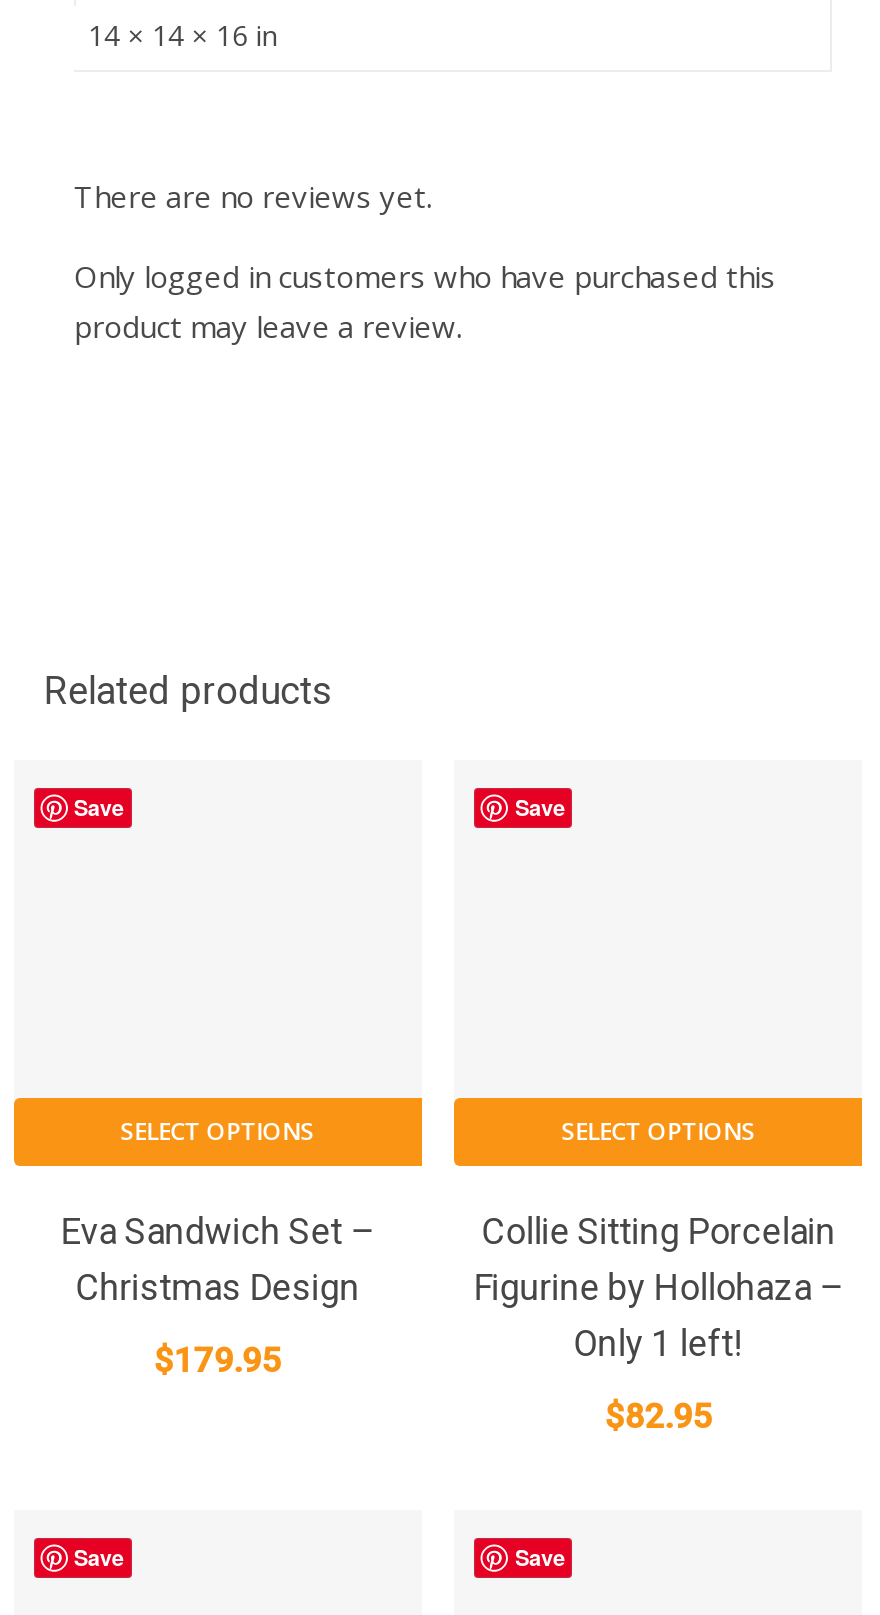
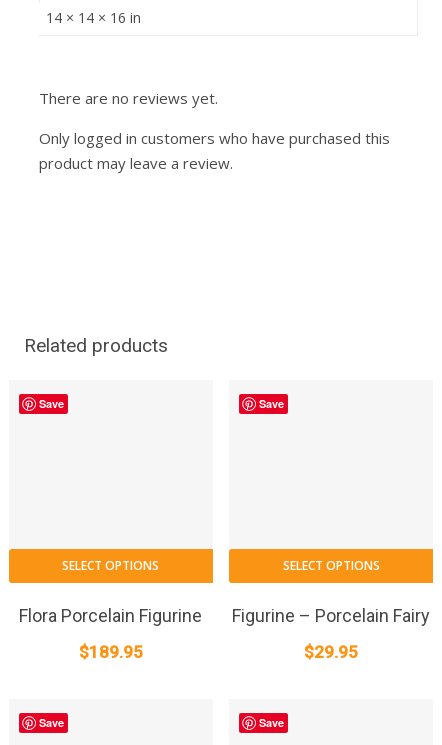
[60,1211,374,1309] Eva Sandwich Set – | Christmas Design -> [19,605,202,626] Flora Porcelain Figurine
[474,1211,844,1365] Collie Sitting Porcelain | Figurine by Hollohaza – | Only 1 left! -> [232,605,430,626] Figurine – Porcelain Fairy
[153,1341,281,1381] $179.95 -> [79,642,143,662] $189.95
[605,1397,713,1437] $82.95 -> [304,642,358,662] $29.95

